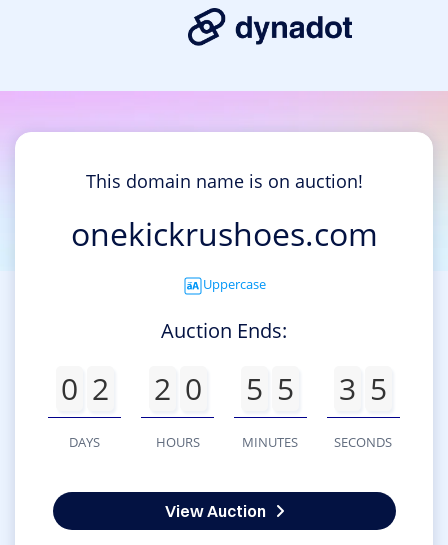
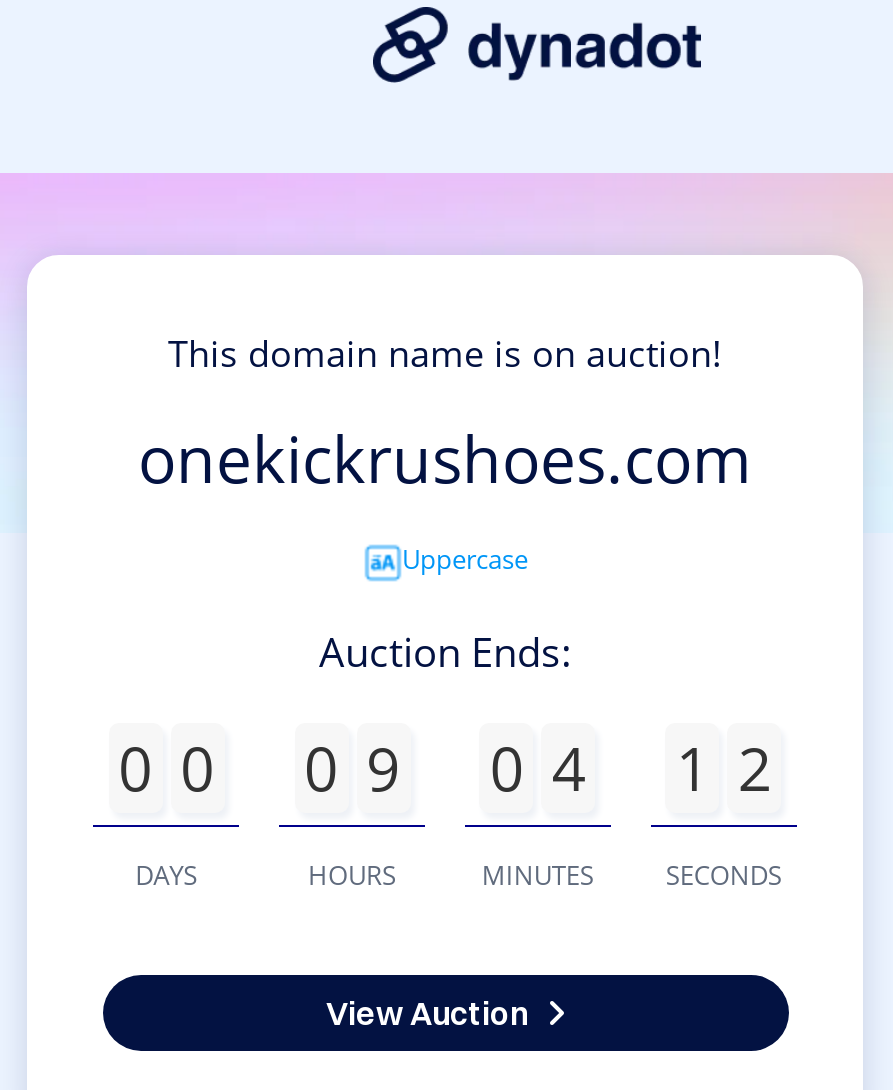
[61,368,109,409] 0 2 -> [118,727,214,809] 0 0
[153,368,201,409] 2 0 -> [304,727,400,809] 0 9
[246,368,294,409] 5 5 -> [490,727,586,809] 0 4
[339,368,387,409] 3 5 -> [676,727,772,809] 1 2

